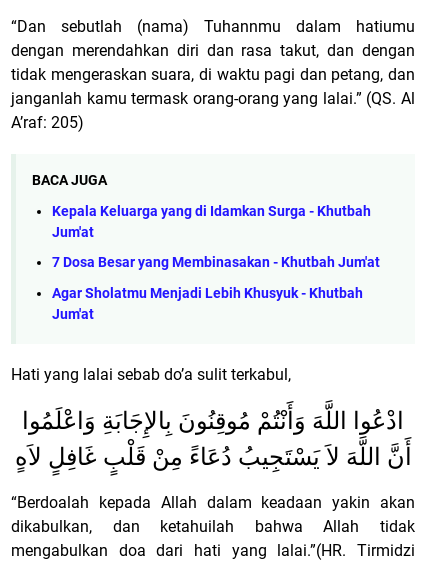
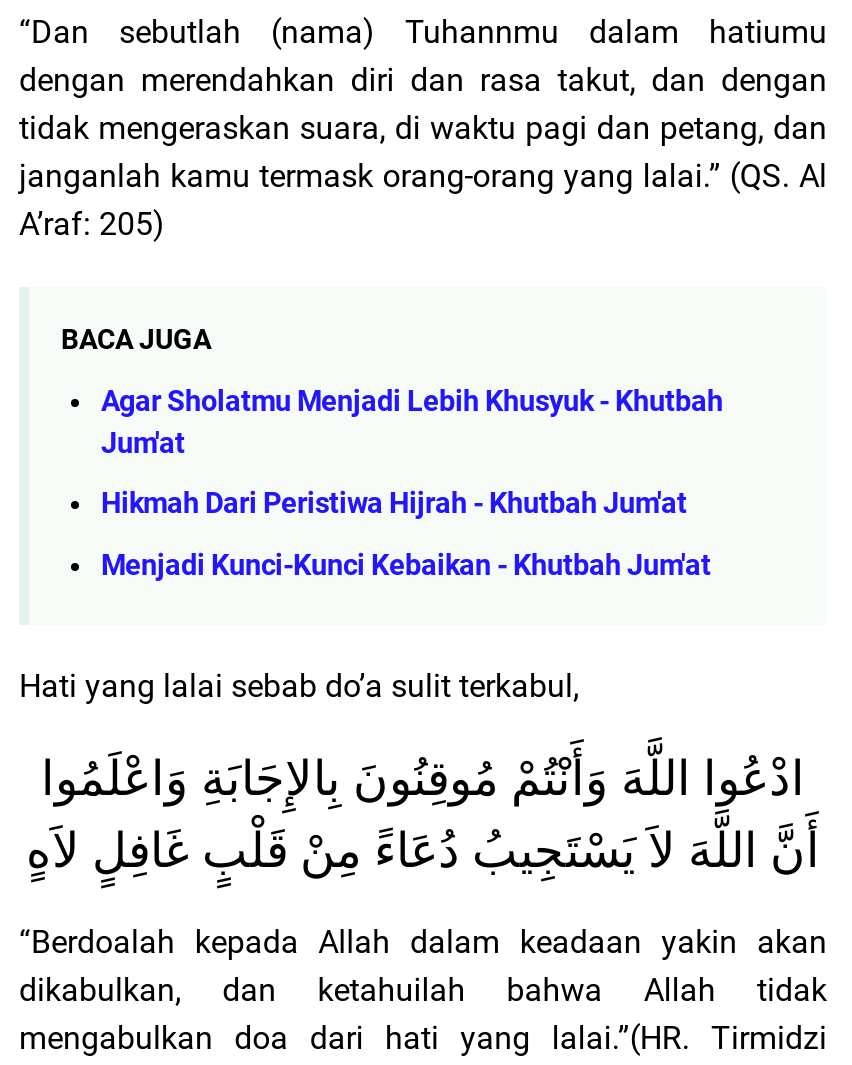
[52,203,380,271] Kepala Keluarga yang di Idamkan Surga - Khutbah | Jum'at | 7 Dosa Besar yang Membinasakan - Khutbah Jum'at -> none
moved [52,285,363,323] -> [101,385,723,461]: Agar Sholatmu Menjadi Lebih Khusyuk - Khutbah | Jum'at
none -> [101,488,711,583] Hikmah Dari Peristiwa Hijrah - Khutbah Jum'at | Menjadi Kunci-Kunci Kebaikan - Khutbah Jum'at

